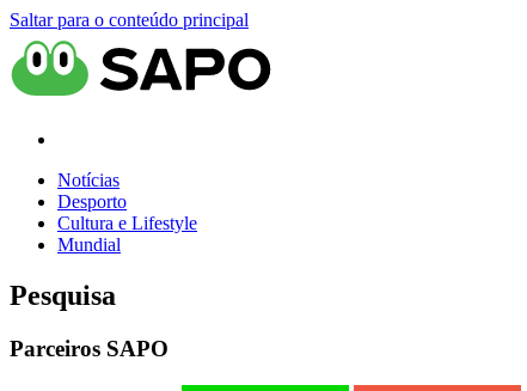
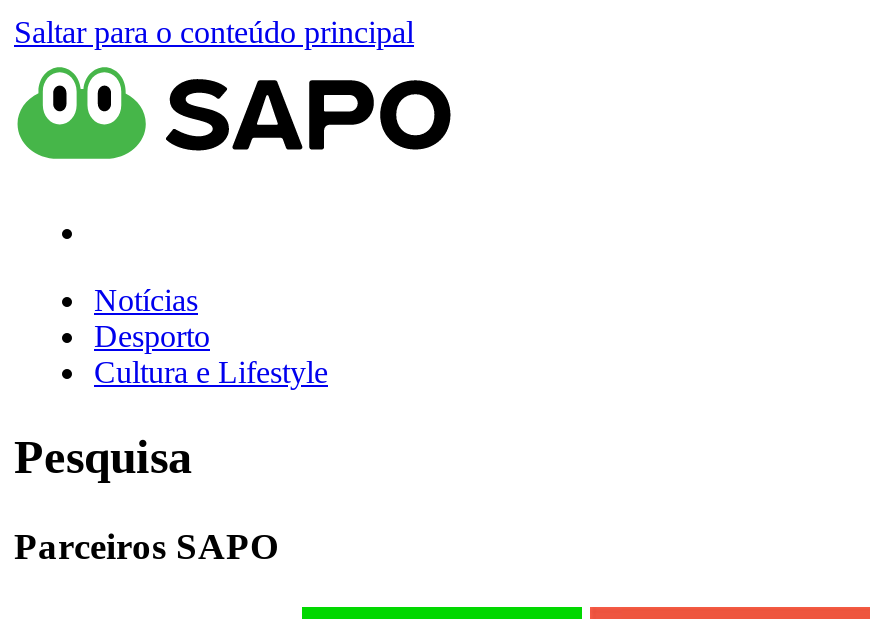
[57,234,121,255] Mundial -> none

